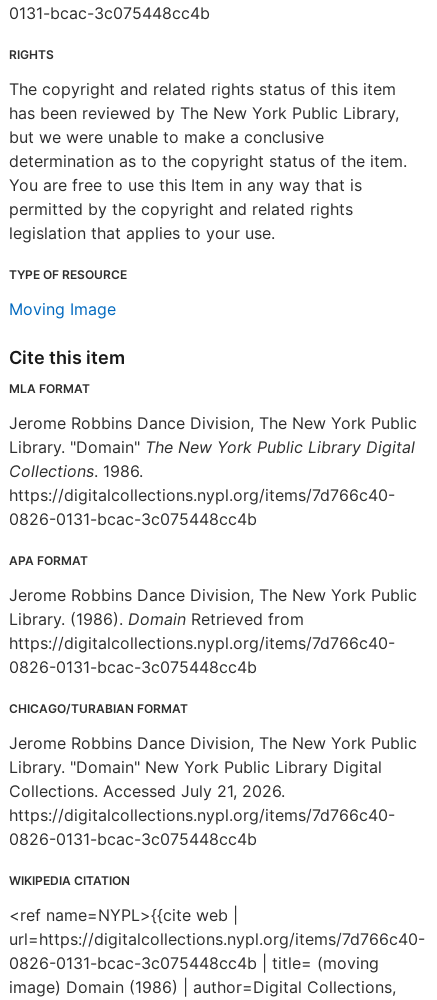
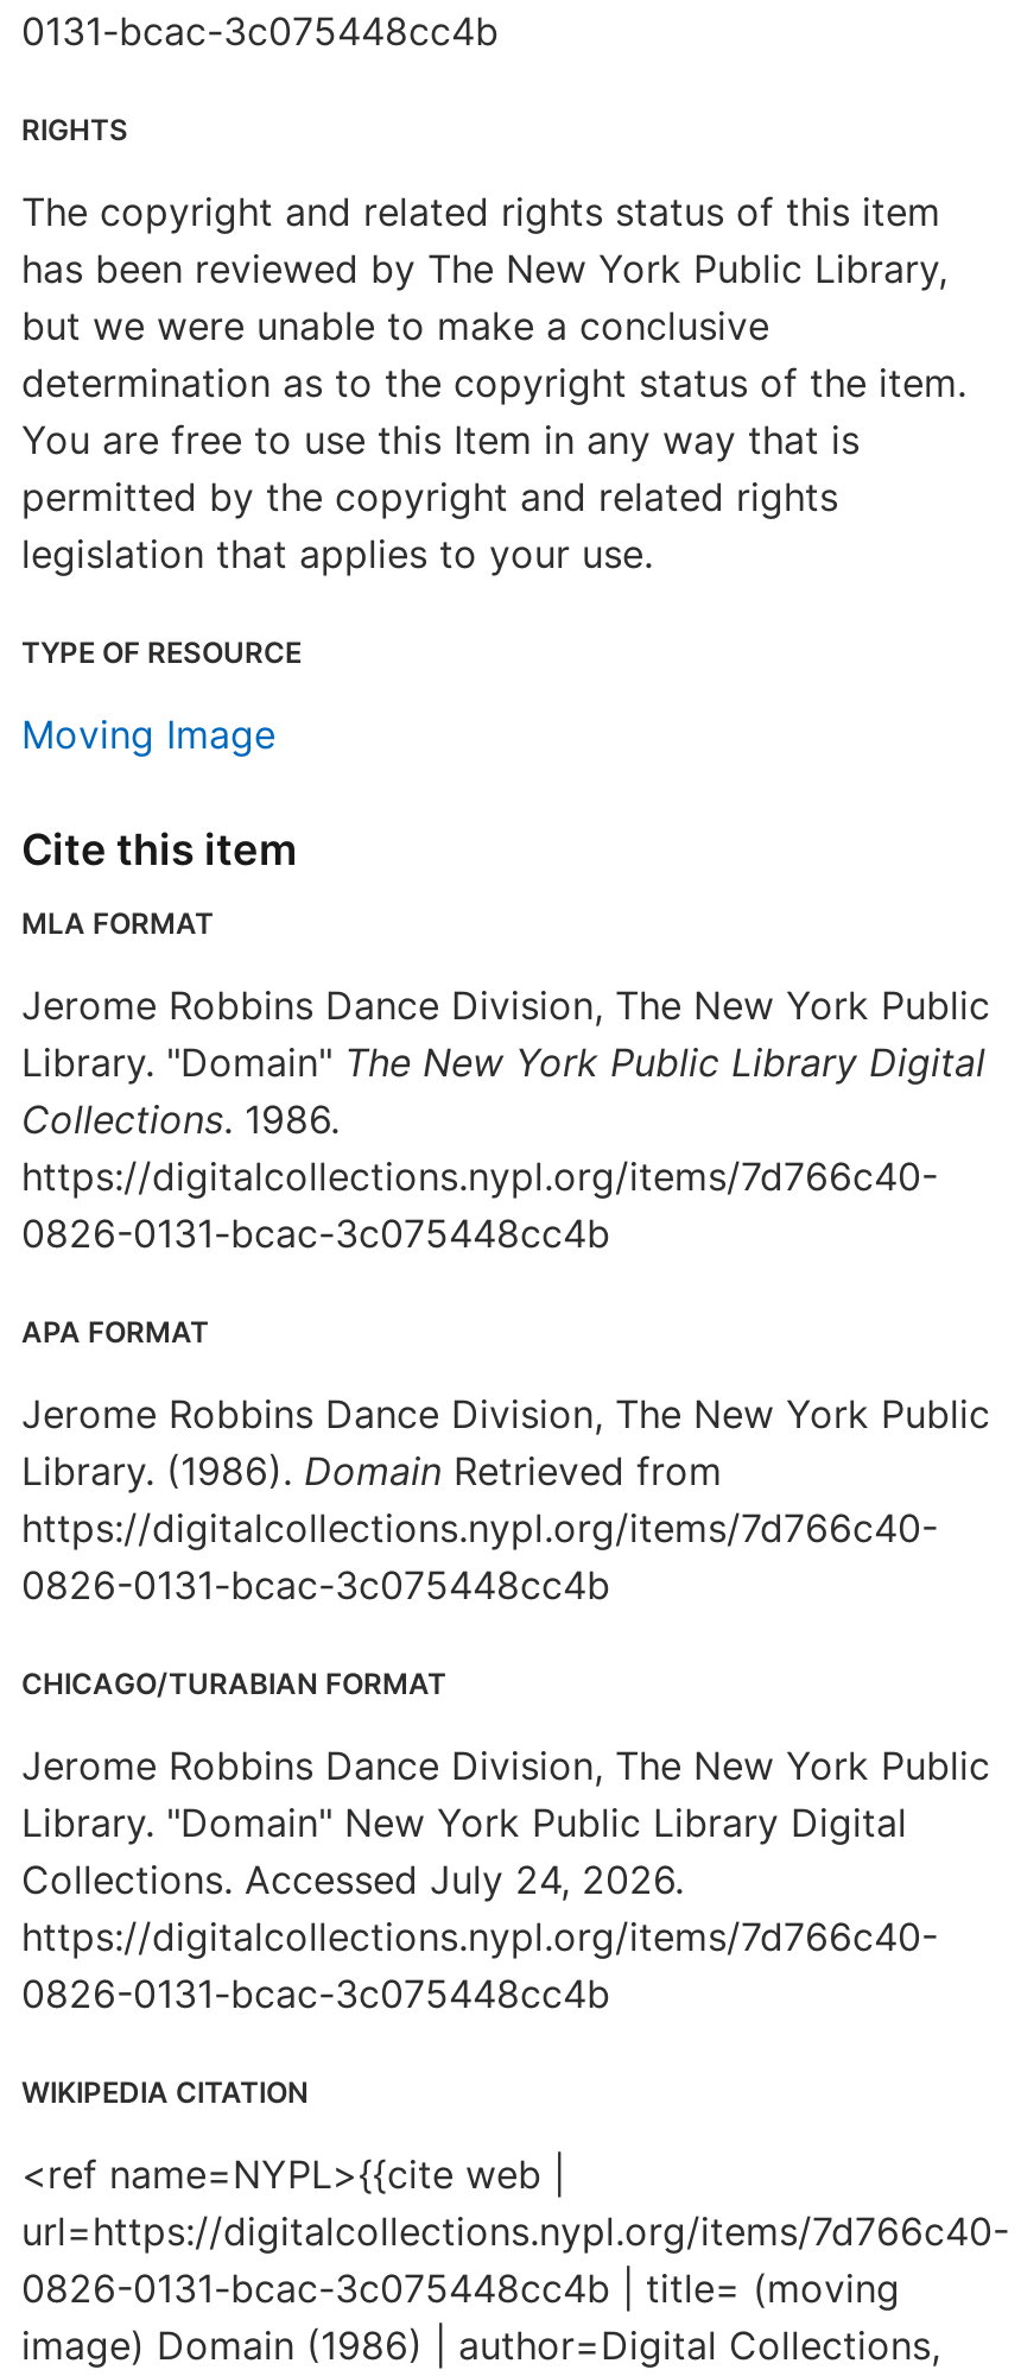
[9,781,285,801] Collections. Accessed July 21, 2026. -> [21,1856,684,1903] Collections. Accessed July 24, 2026.

